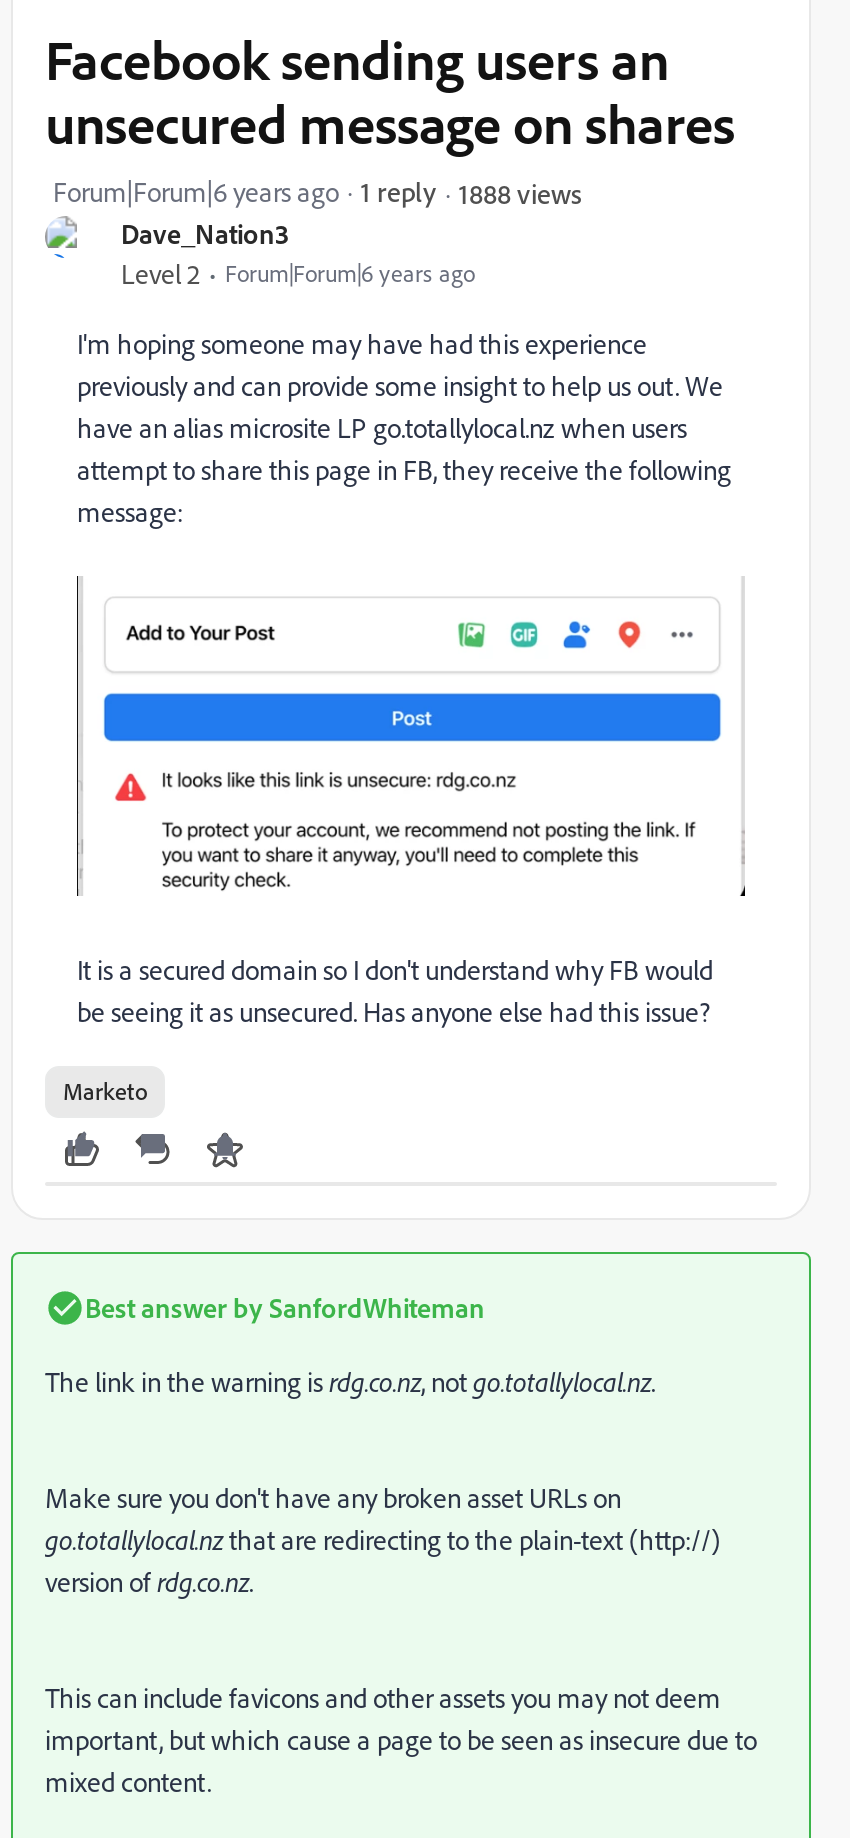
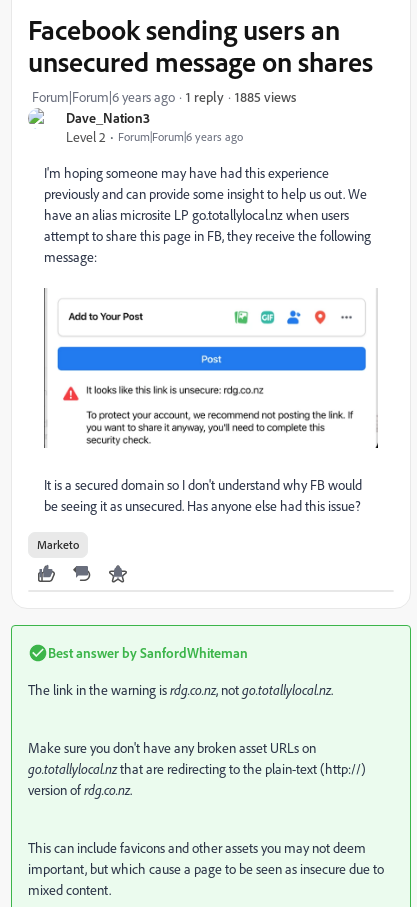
[459,175,581,209] 1888 views -> [235,87,296,104] 1885 views

